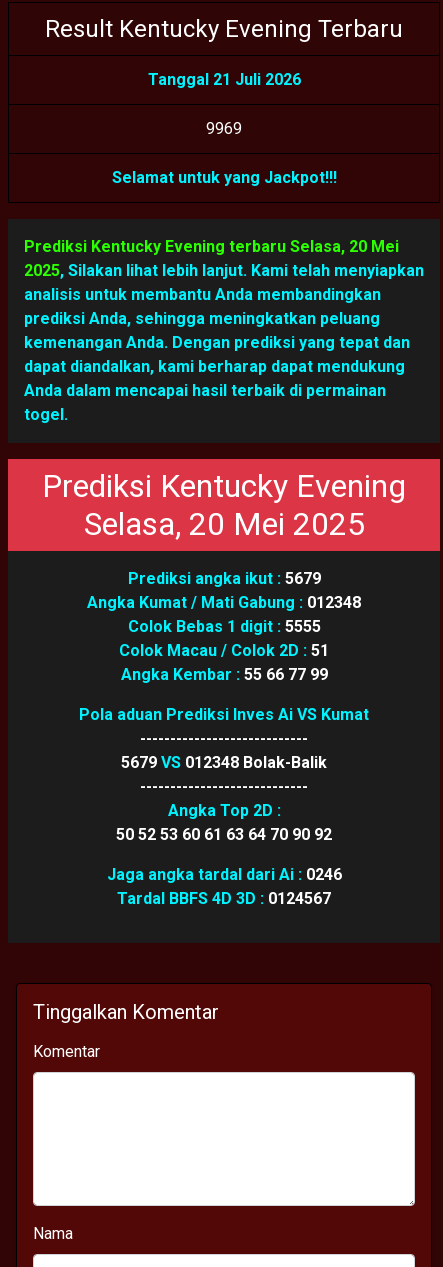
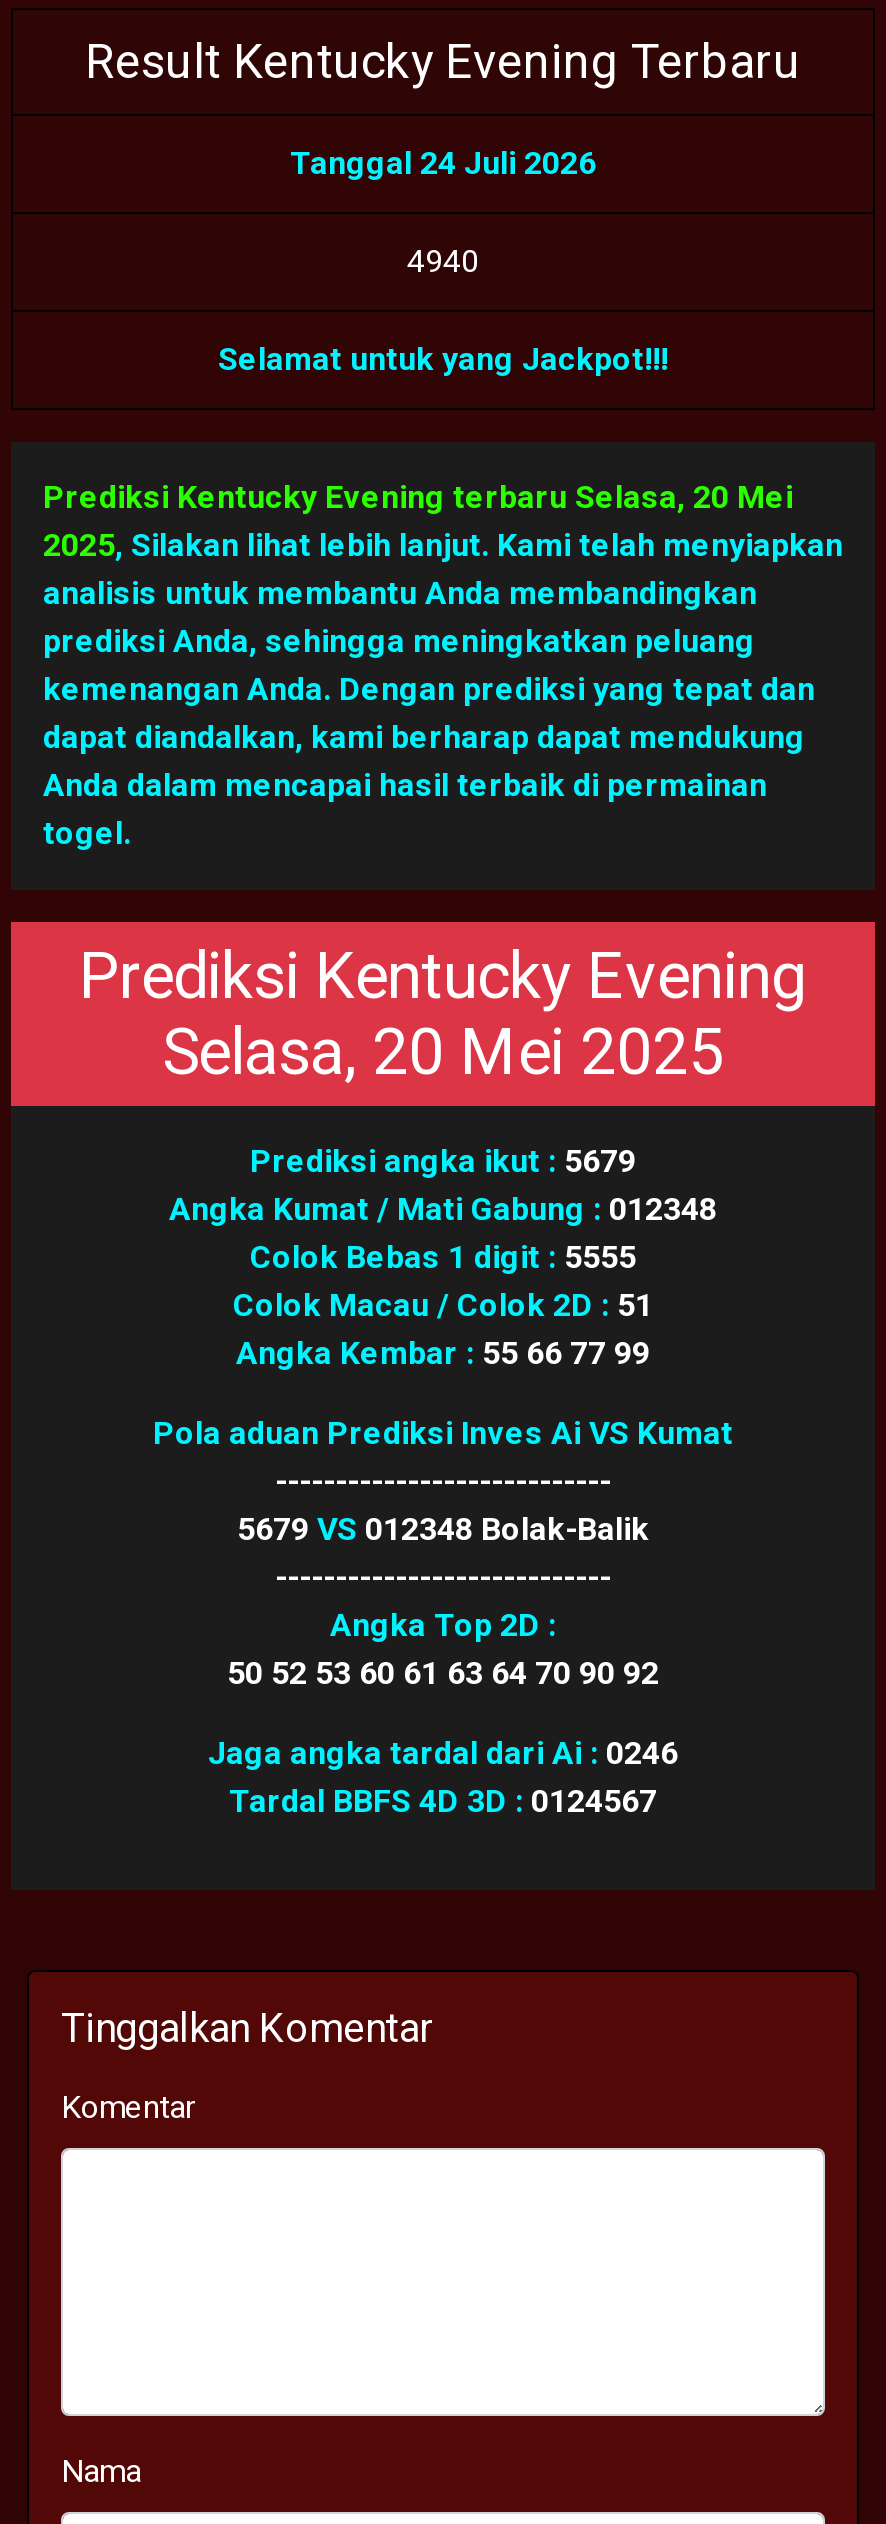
[147,70,300,89] Tanggal 21 Juli 2026 -> [290,144,596,182] Tanggal 24 Juli 2026
[206,119,242,138] 9969 -> [407,242,479,280] 4940

